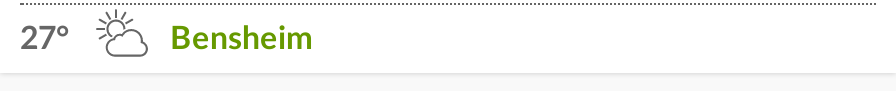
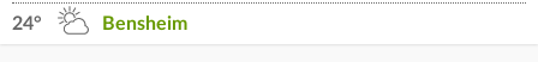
[20,23,70,55] 27° -> [12,15,42,34] 24°

